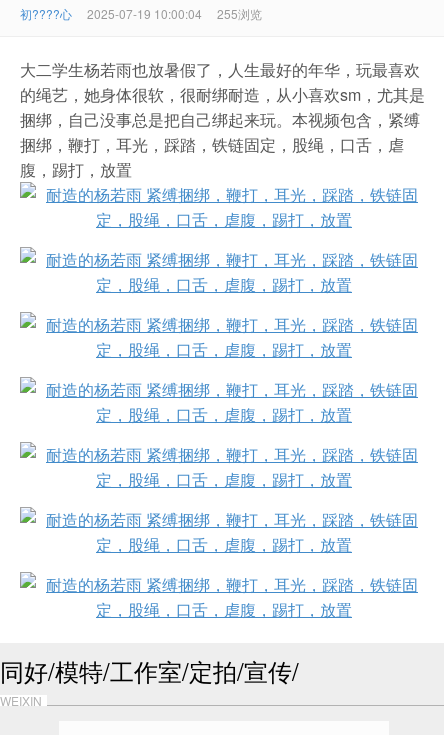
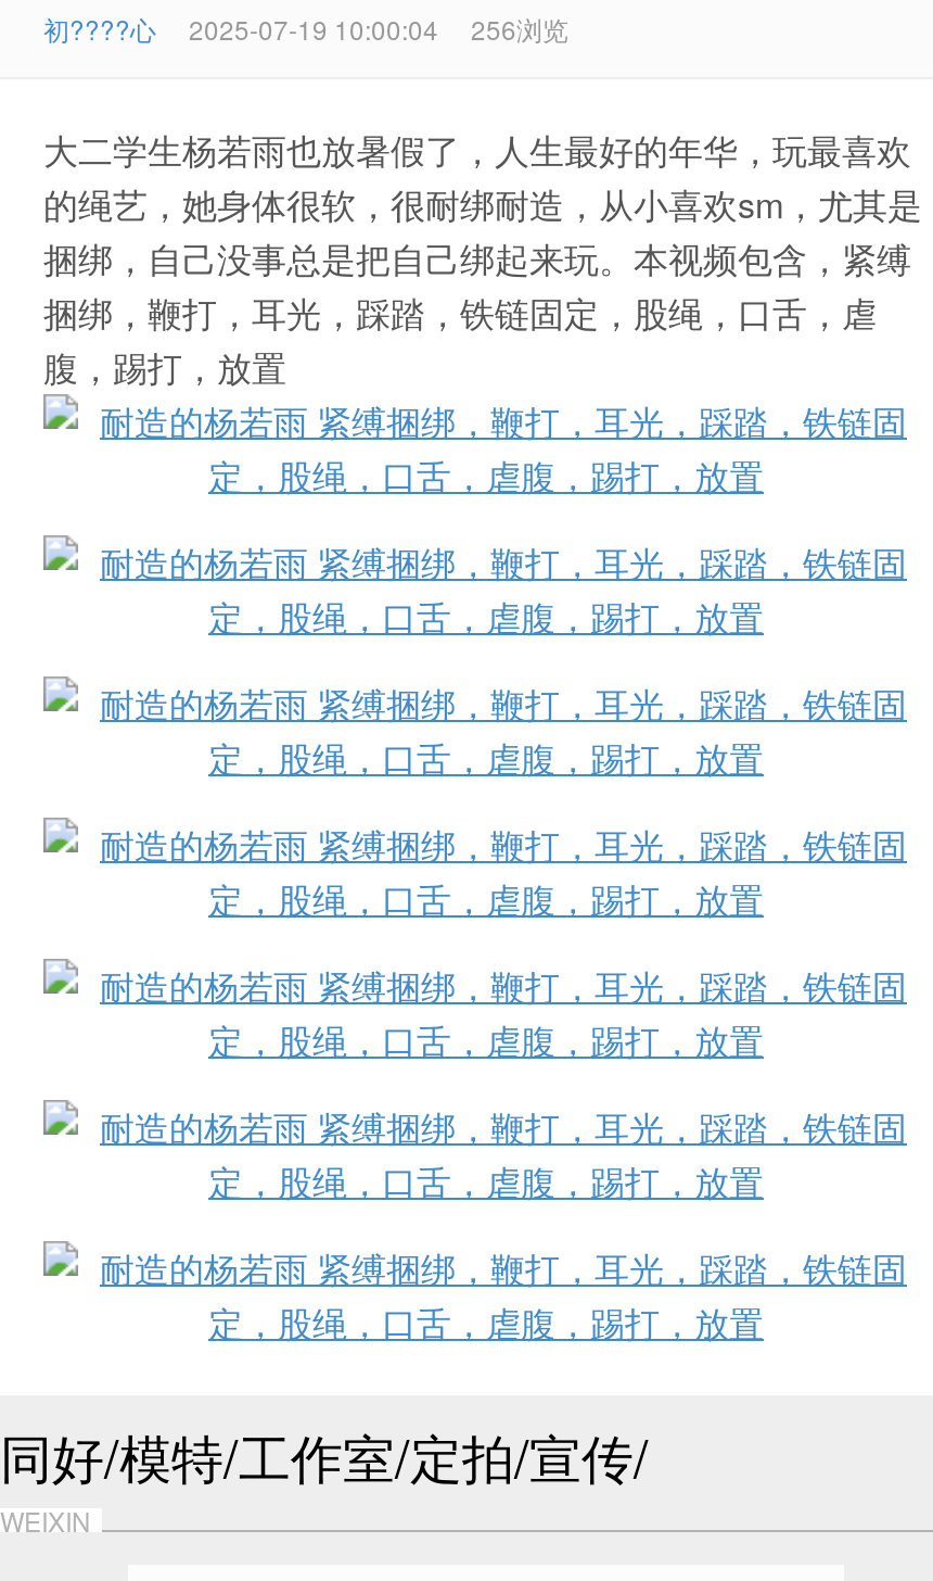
[217,5,262,22] 255浏览 -> [471,10,568,47] 256浏览

